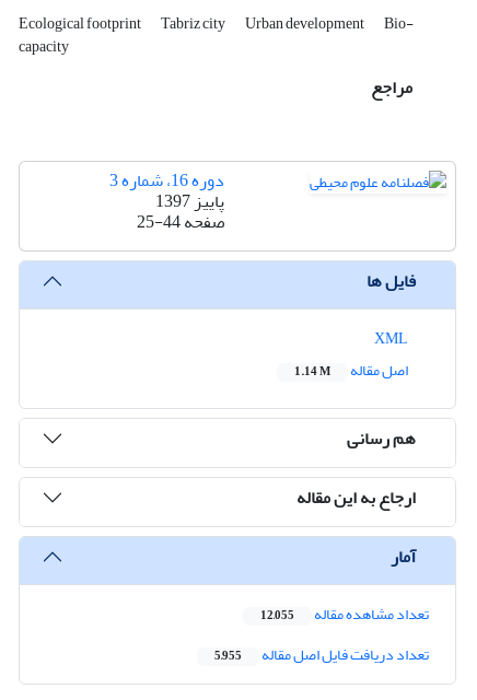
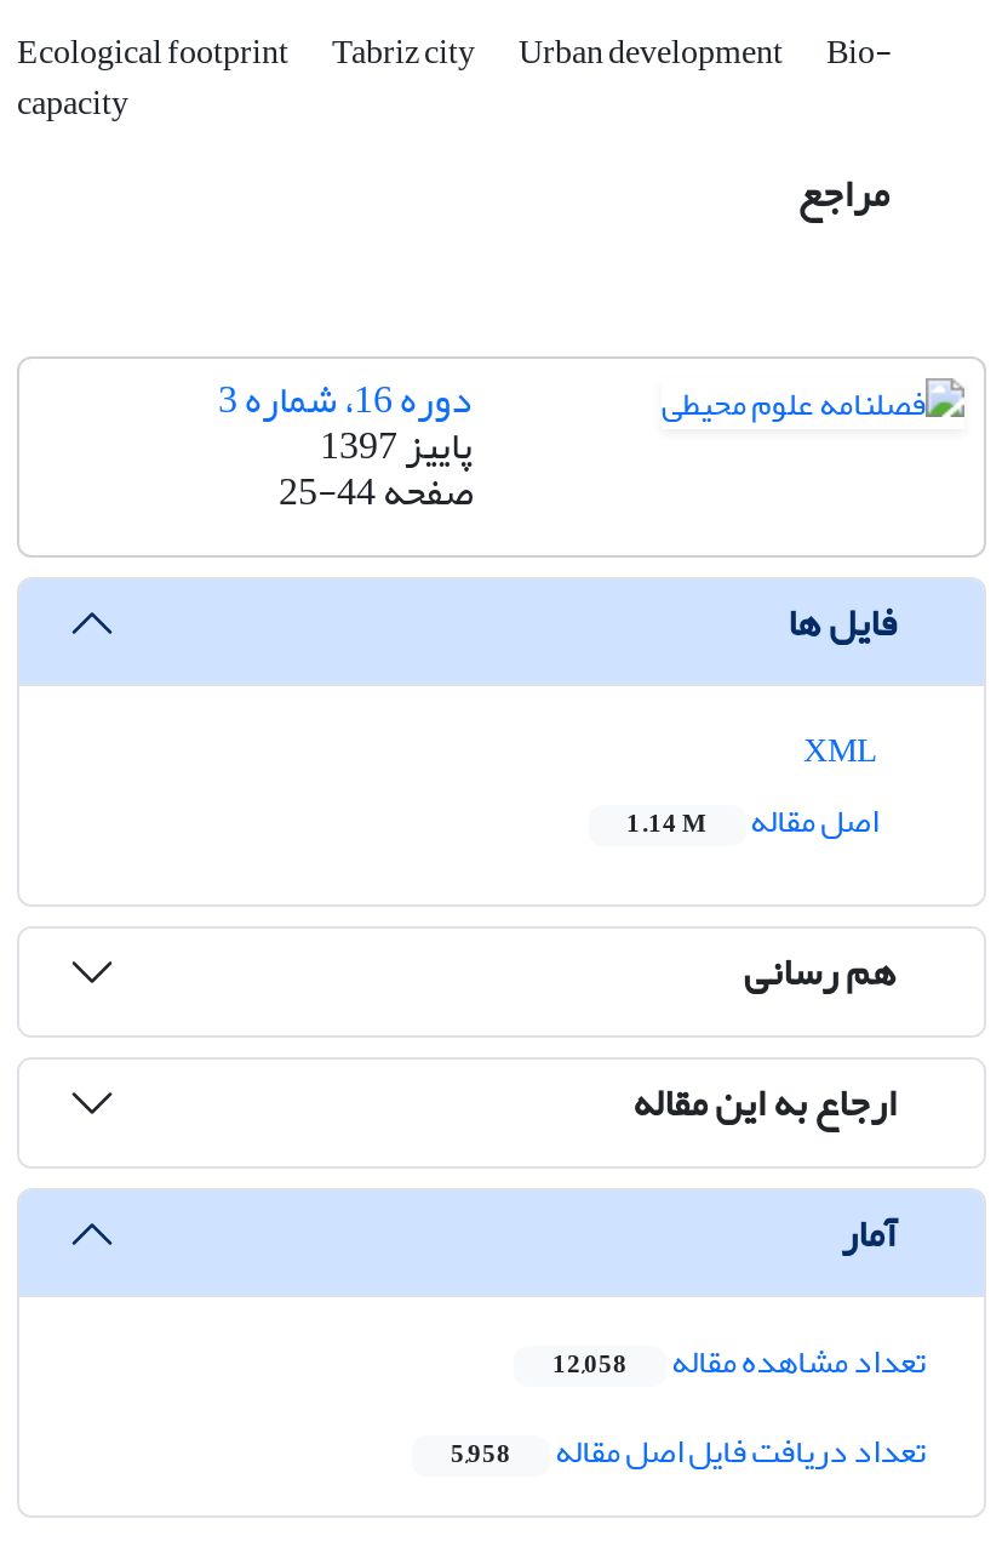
[260,600,429,629] تعداد مشاهده مقاله 12,055 -> [552,1330,926,1395] تعداد مشاهده مقاله 12,058
[214,640,429,670] تعداد دریافت فایل اصل مقاله 5,955 -> [451,1419,926,1485] تعداد دریافت فایل اصل مقاله 5,958

